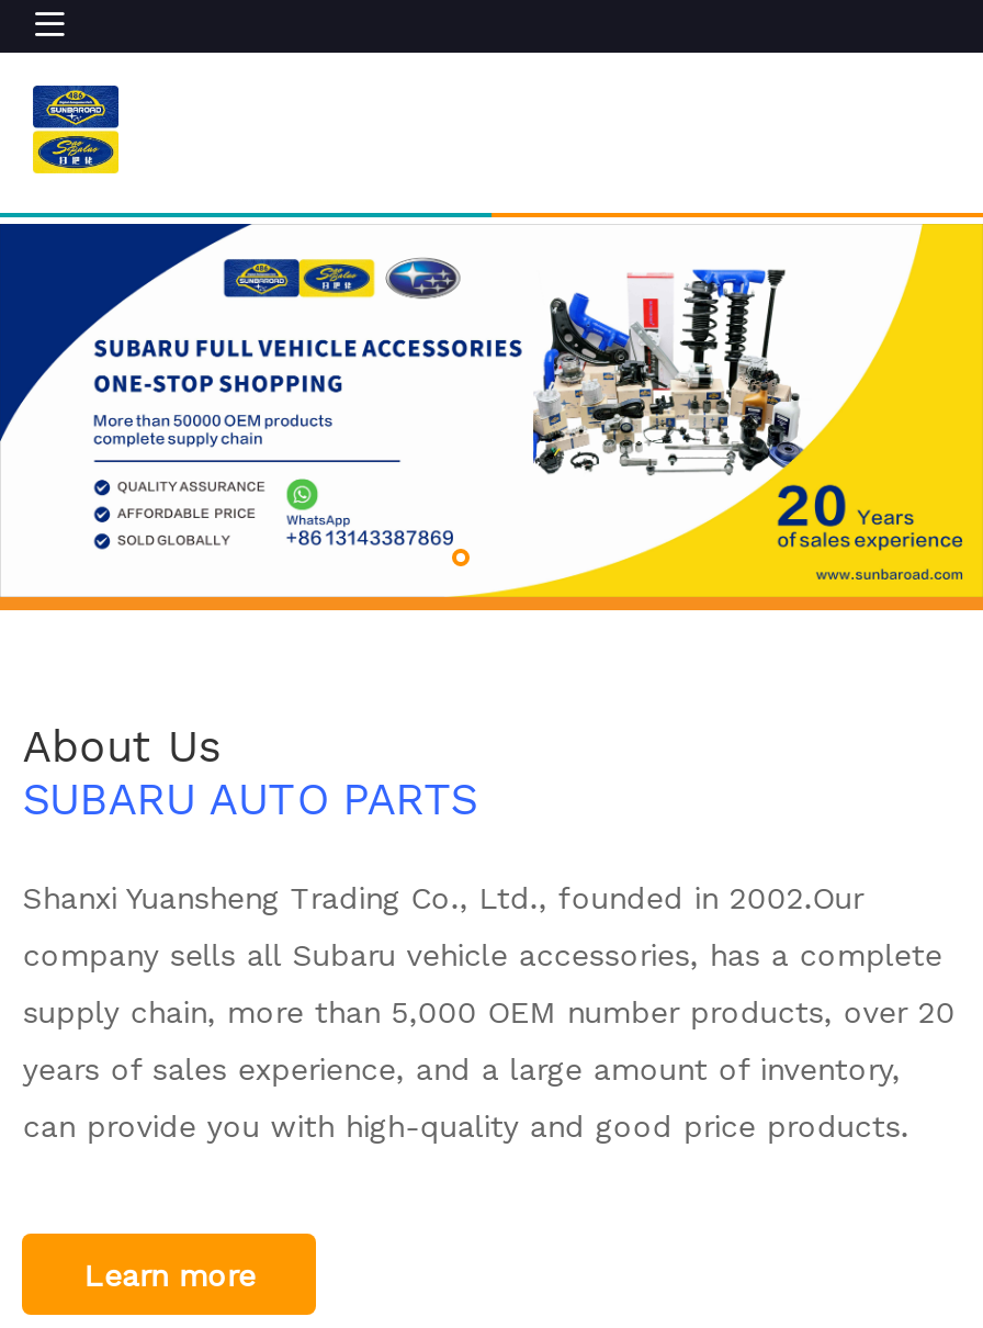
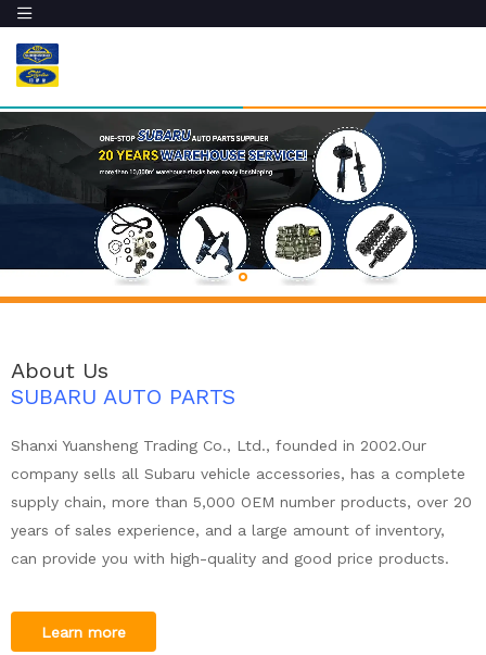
[7,222,976,597] [image] -> [3,111,483,298] [image]

